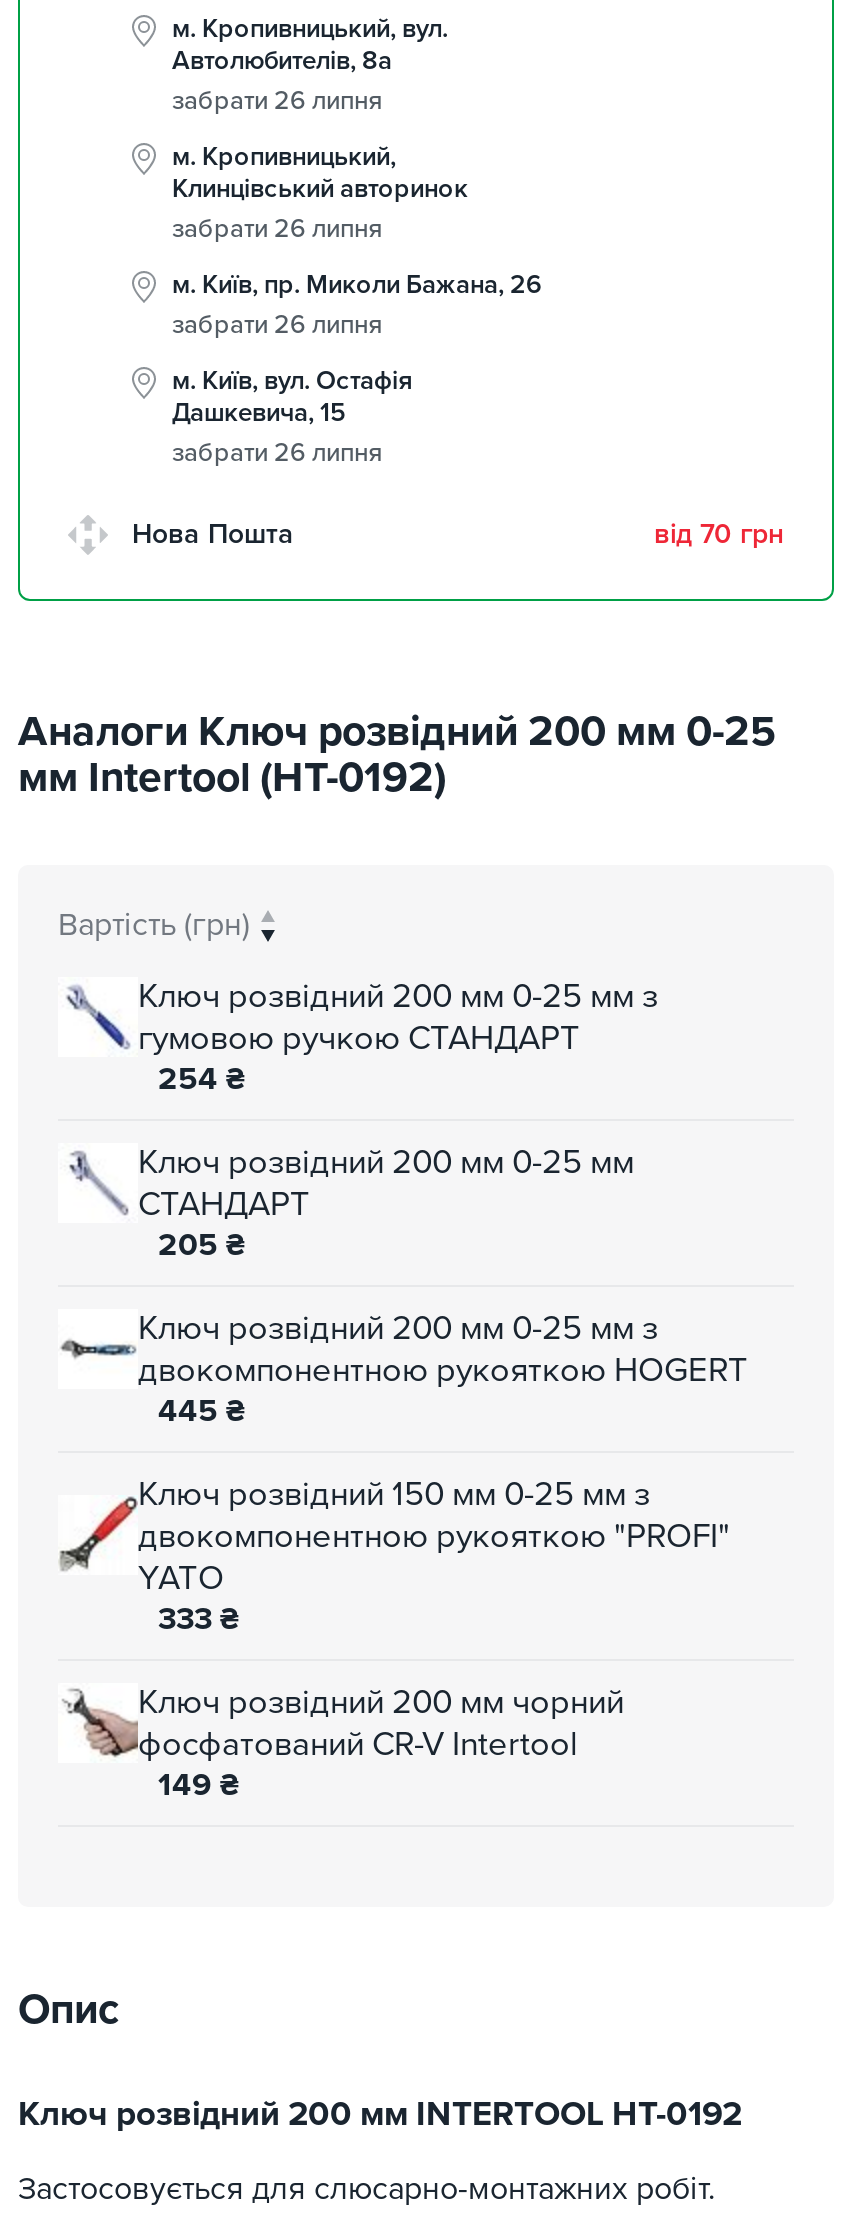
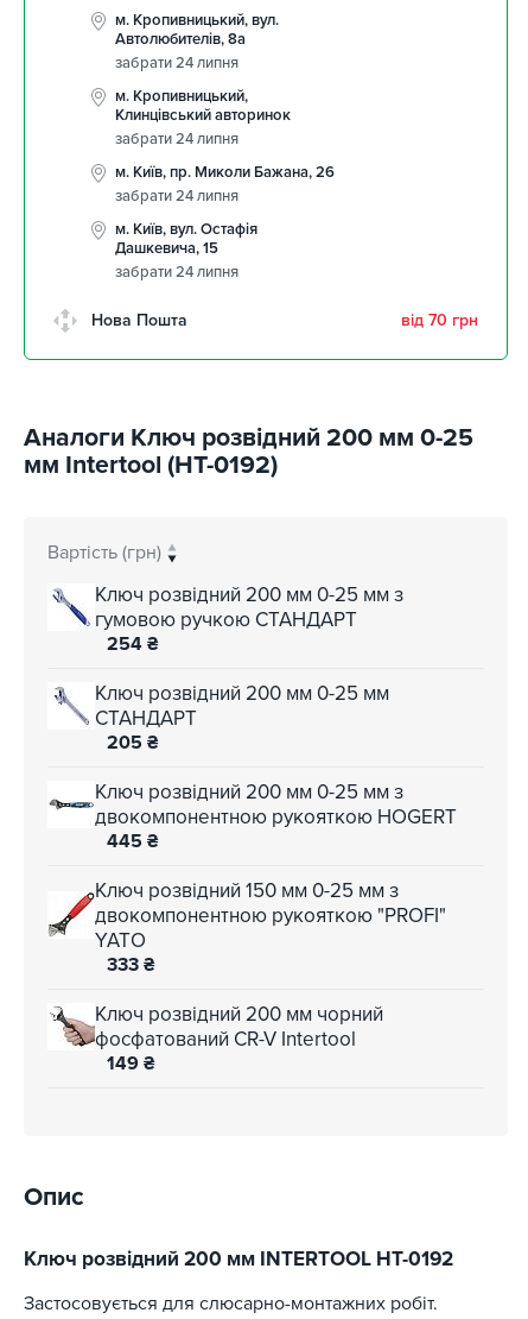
[172,86,382,118] забрати 26 липня -> [115,54,238,73] забрати 24 липня
[172,214,382,246] забрати 26 липня -> [115,130,238,149] забрати 24 липня
[172,310,382,342] забрати 26 липня -> [115,187,238,206] забрати 24 липня
[172,438,382,470] забрати 26 липня -> [115,263,238,282] забрати 24 липня

